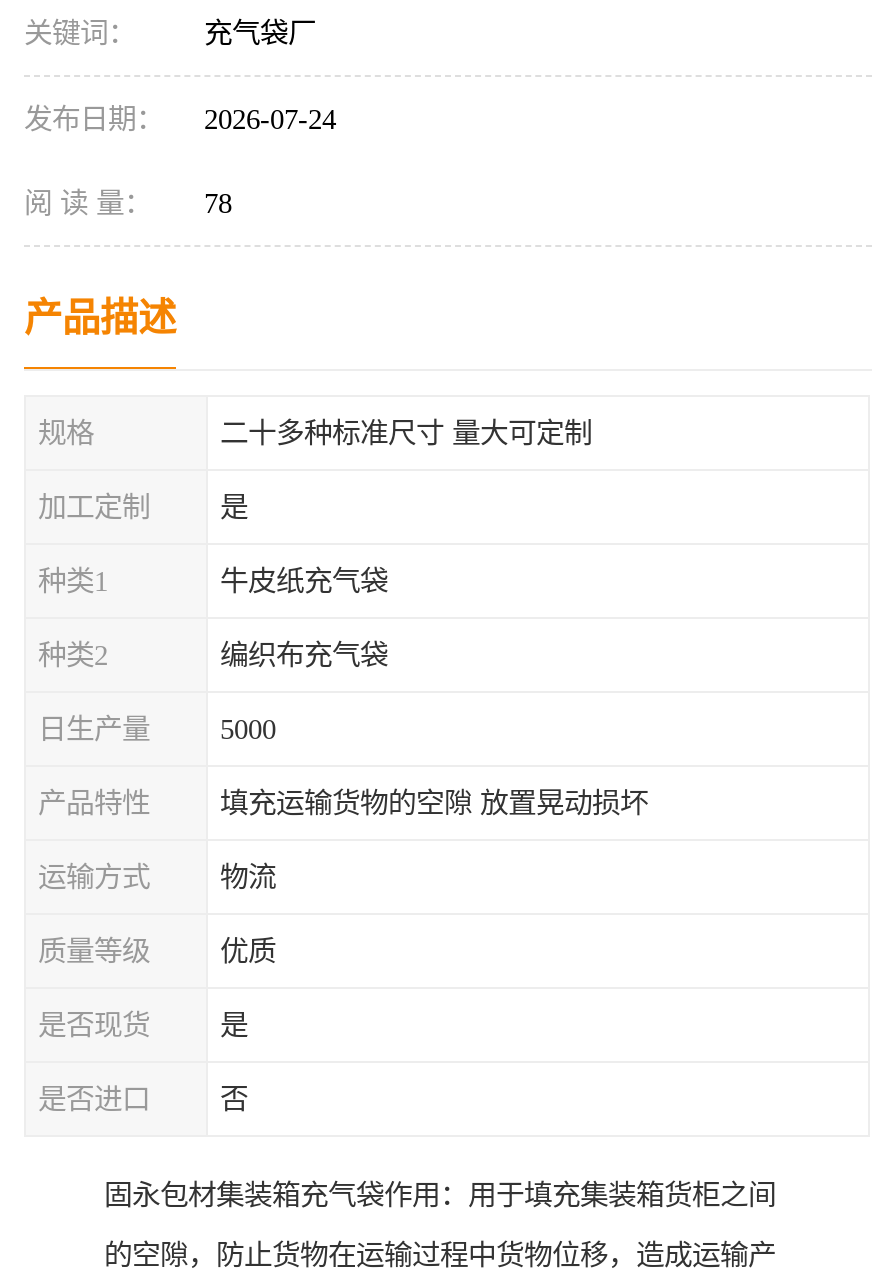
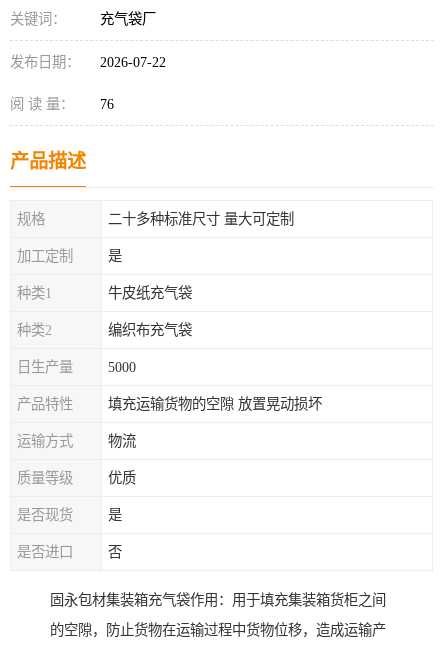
[24,103,336,135] 发布日期： 2026-07-24 -> [10,54,166,70] 发布日期： 2026-07-22
[24,187,232,219] 阅 读 量： 78 -> [10,96,114,112] 阅 读 量： 76

